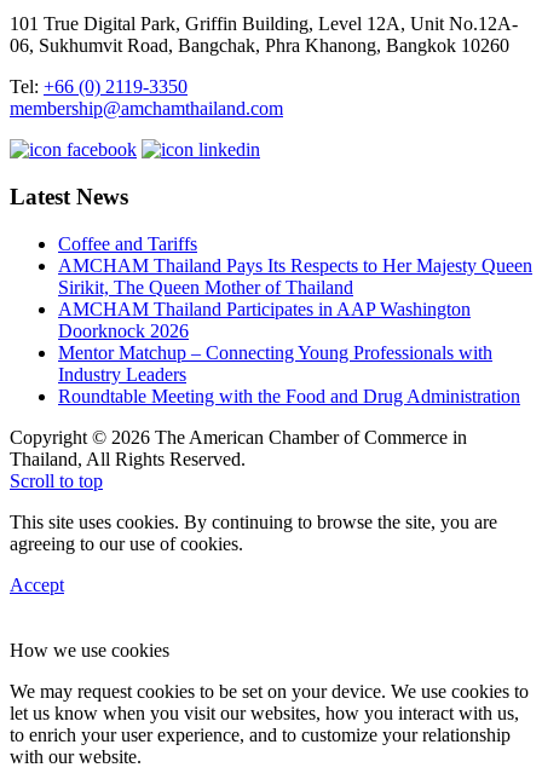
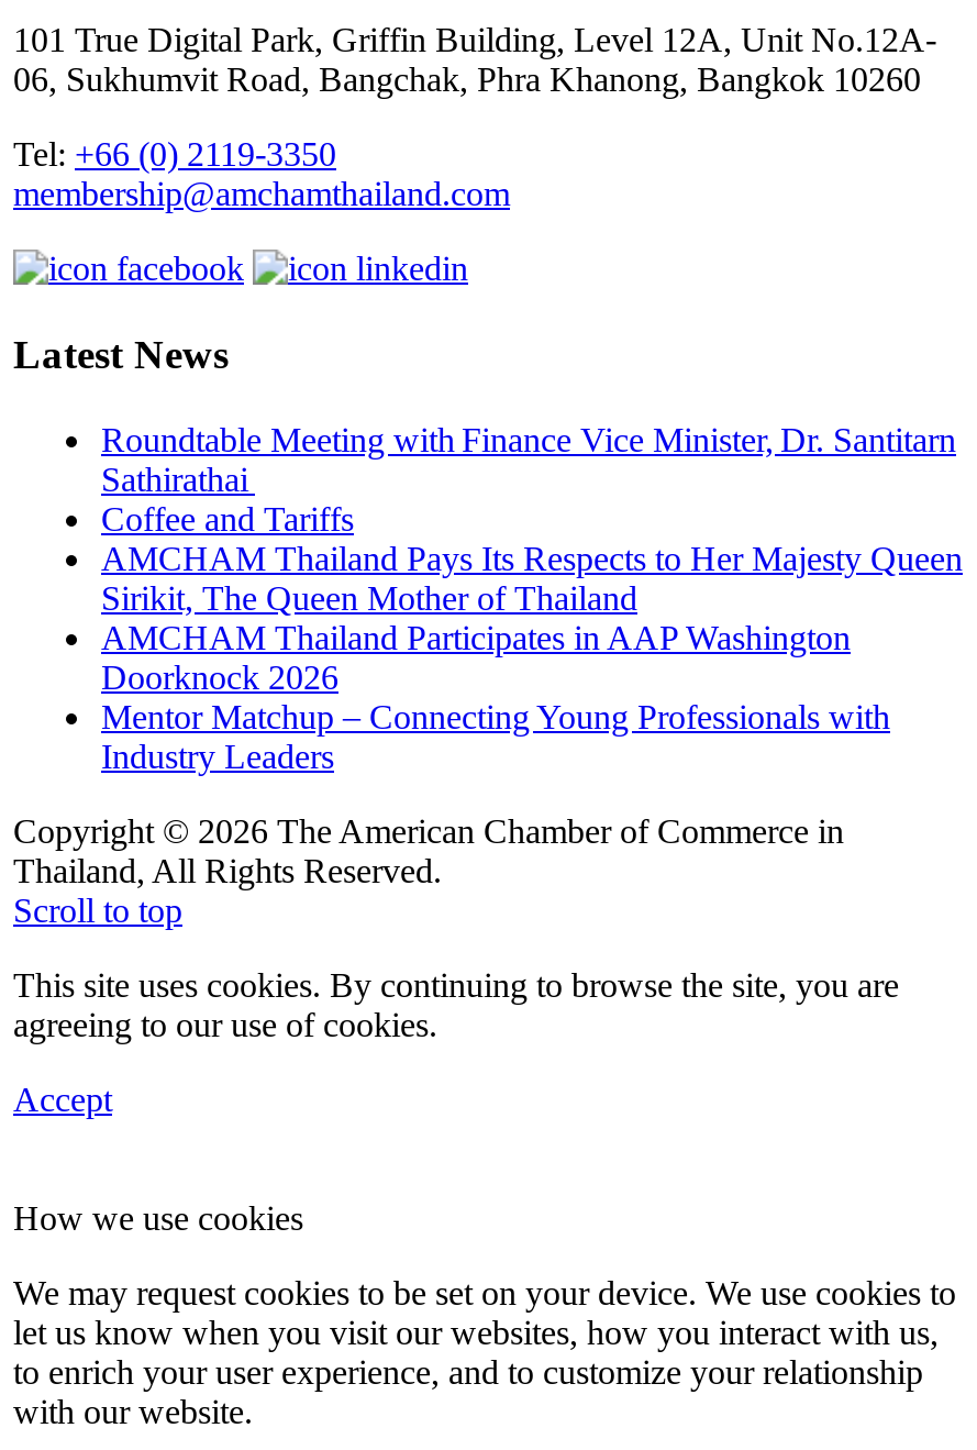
none -> [101,421,956,498] Roundtable Meeting with Finance Vice Minister, Dr. Santitarn | Sathirathai
moved [58,233,532,385] -> [101,500,963,775]: Coffee and Tariffs | AMCHAM Thailand Pays Its Respects to Her Majesty Queen | Sirikit, The Queen Mother of Thailand | AMCHAM Thailand Participates in AAP Washington | Doorknock 2026 | Mentor Matchup – Connecting Young Professionals with | Industry Leaders
[58,386,520,406] Roundtable Meeting with the Food and Drug Administration -> none

